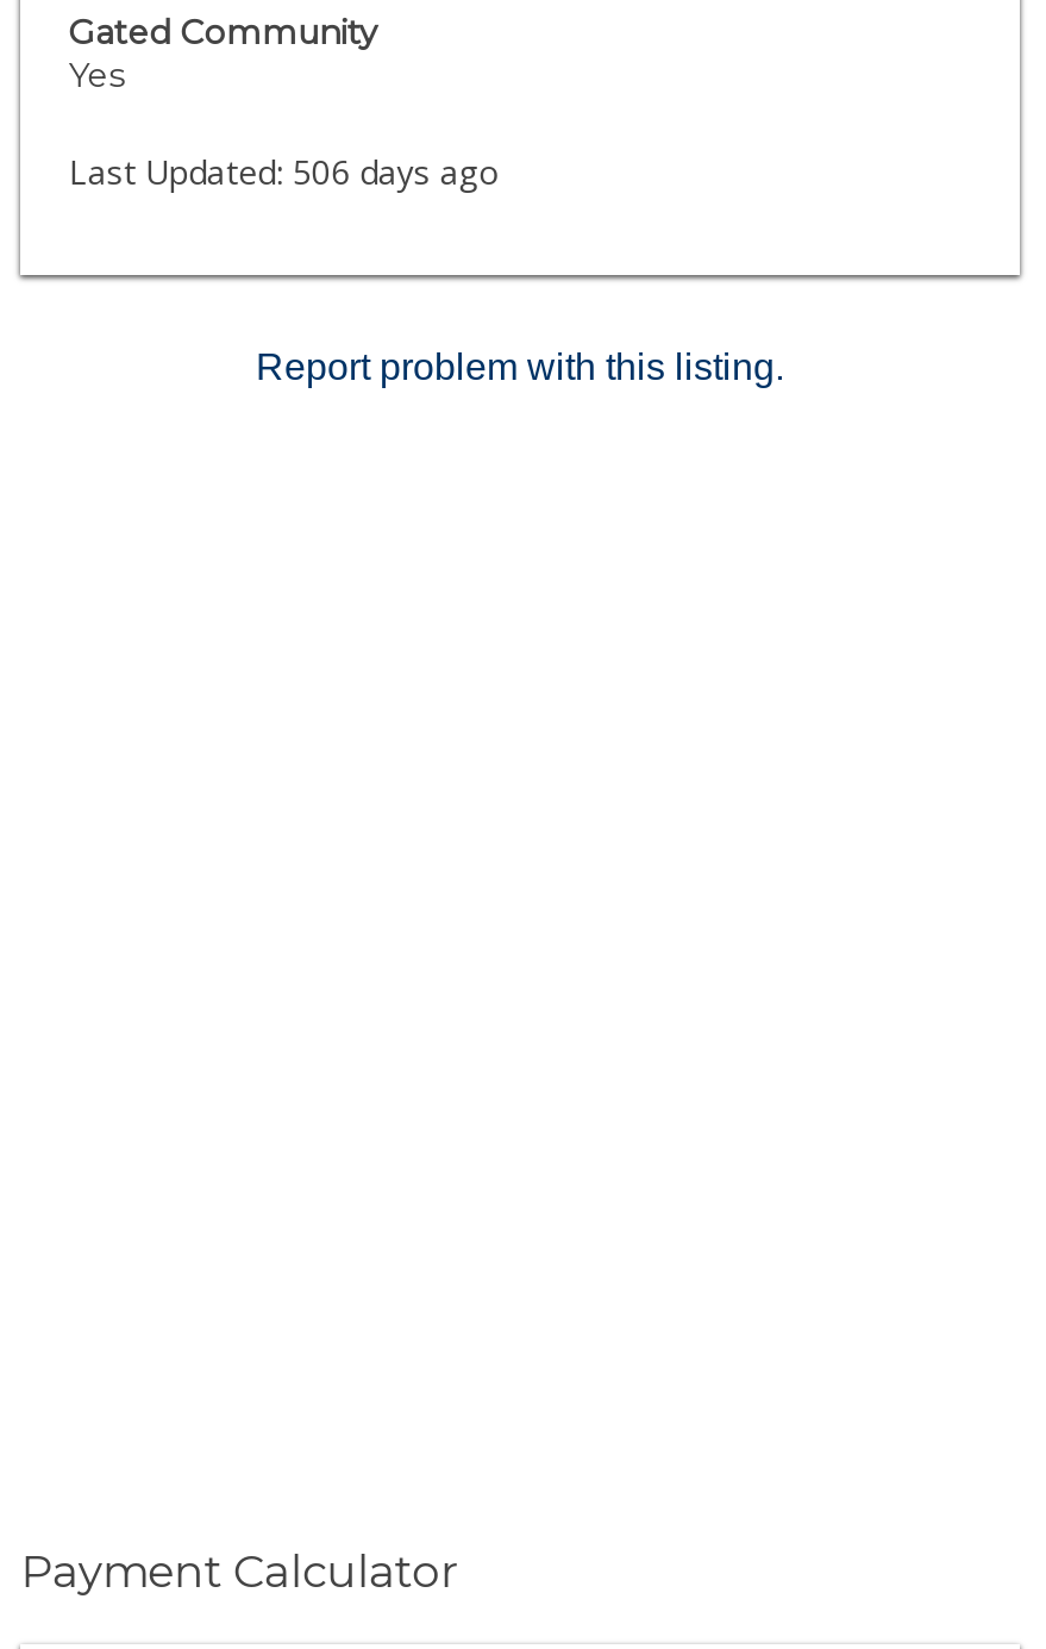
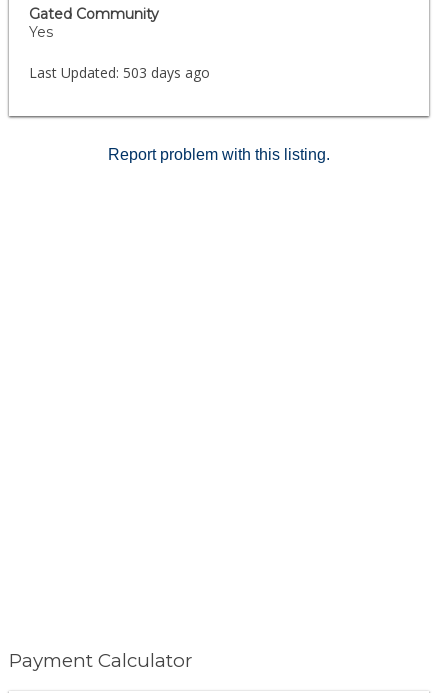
[69,149,500,194] Last Updated: 506 days ago -> [29,63,210,82] Last Updated: 503 days ago

